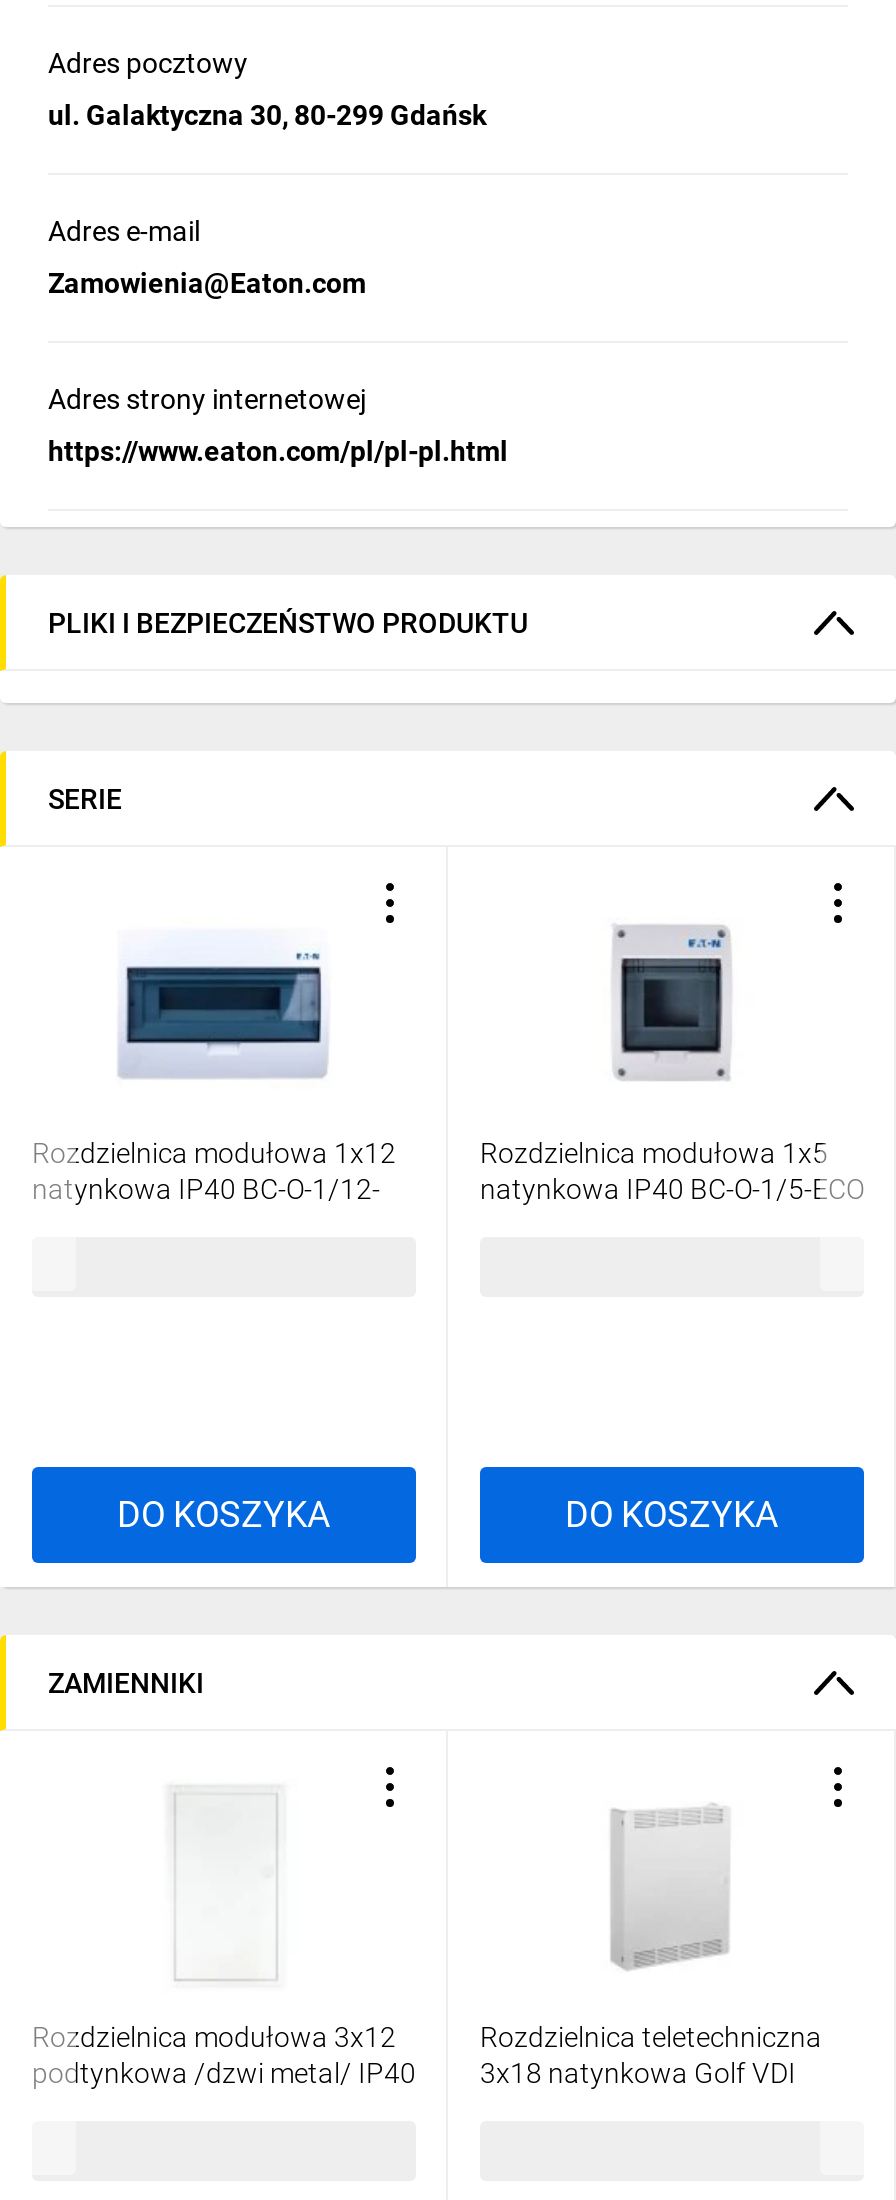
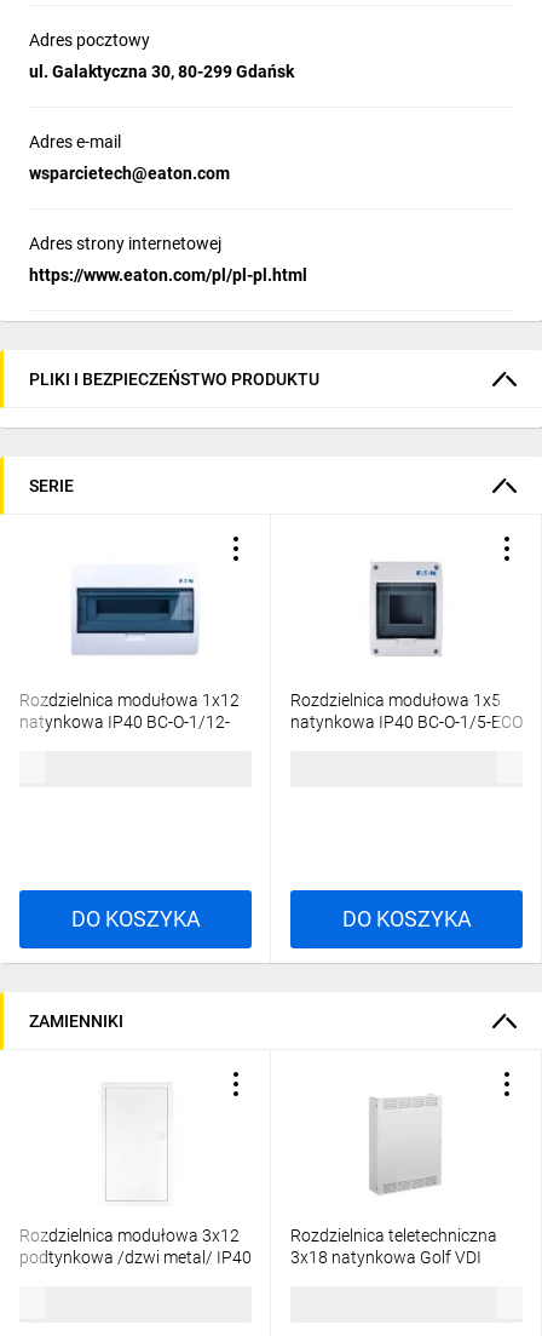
[48,267,366,299] Zamowienia@Eaton.com -> [29,164,230,183] wsparcietech@eaton.com

